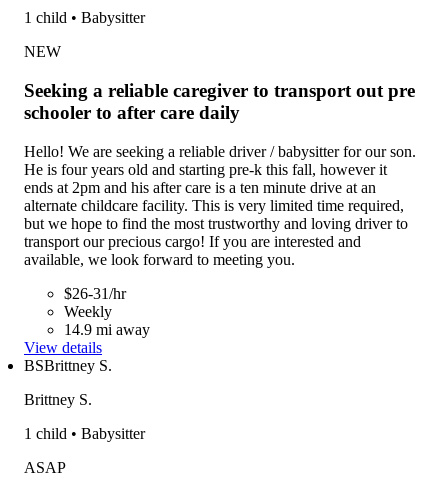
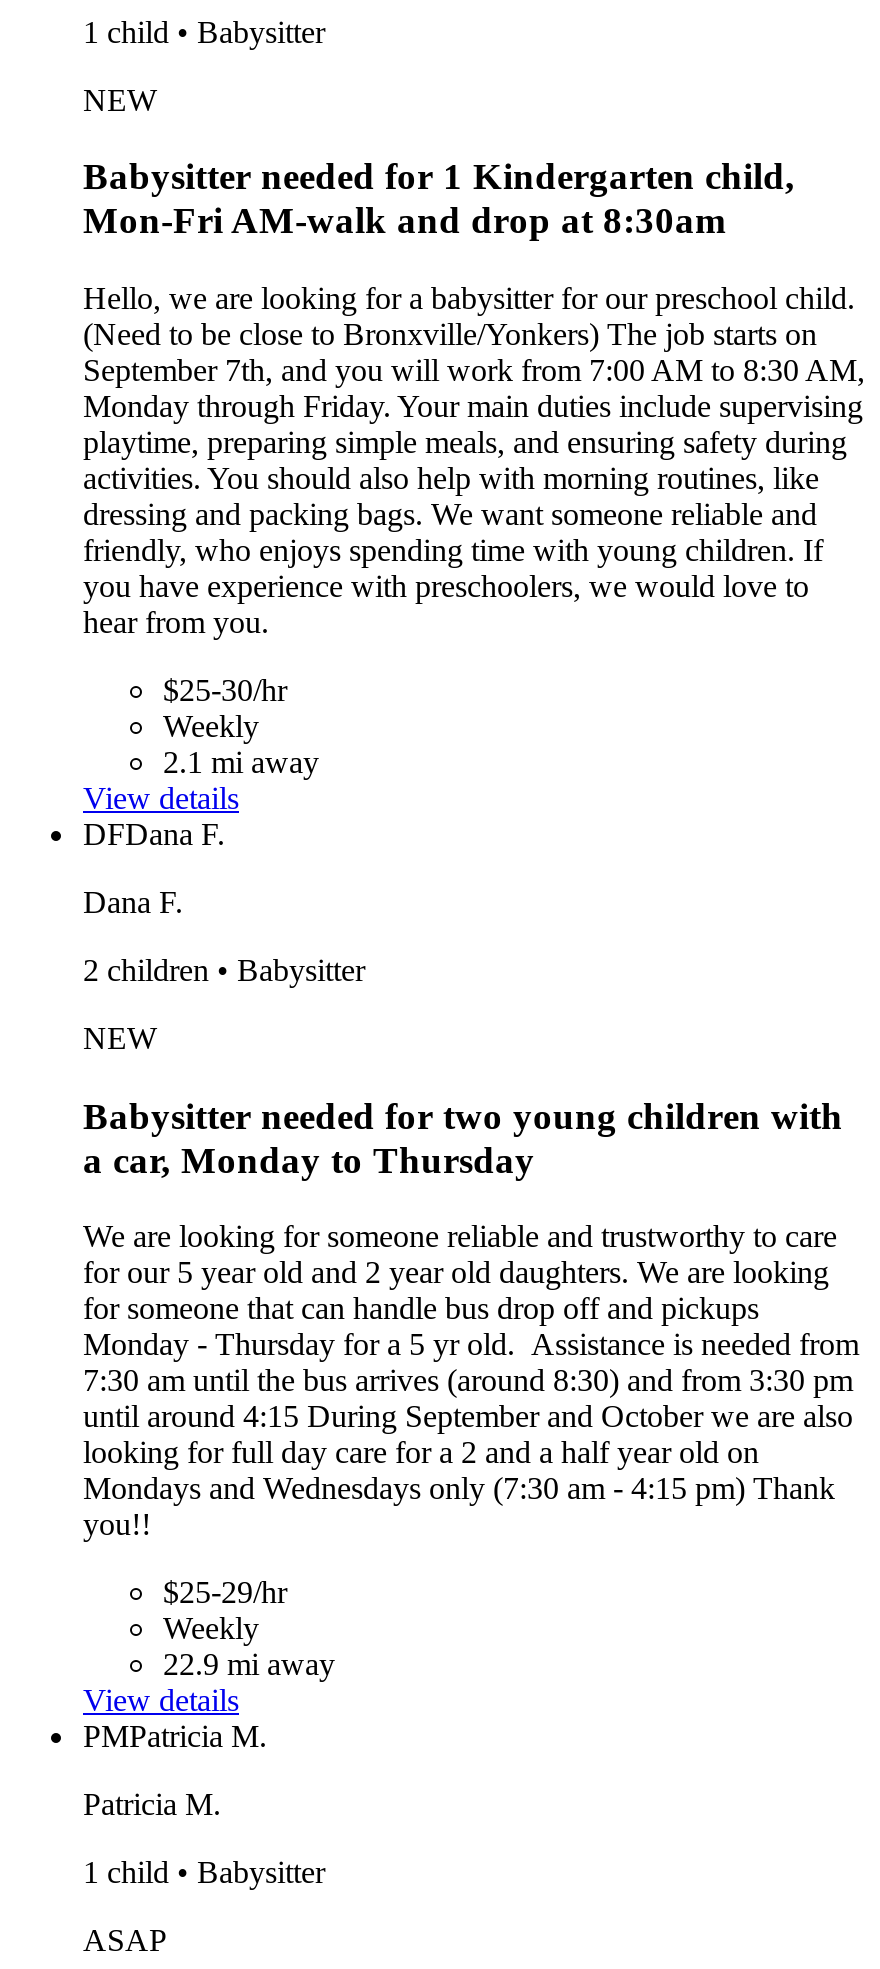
[24,80,415,123] Seeking a reliable caregiver to transport out pre | schooler to after care daily -> [83,156,795,242] Babysitter needed for 1 Kindergarten child, | Mon-Fri AM-walk and drop at 8:30am
[24,142,416,267] Hello! We are seeking a reliable driver / babysitter for our son. | He is four years old and starting pre-k this fall, however it | ends at 2pm and his after care is a ten minute drive at an | alternate childcare facility. This is very limited time required, | but we hope to find the most trustworthy and loving driver to | transport our precious cargo! If you are interested and | available, we look forward to meeting you. -> [83,281,865,639] Hello, we are looking for a babysitter for our preschool child. | (Need to be close to Bronxville/Yonkers) The job starts on | September 7th, and you will work from 7:00 AM to 8:30 AM, | Monday through Friday. Your main duties include supervising | playtime, preparing simple meals, and ensuring safety during | activities. You should also help with morning routines, like | dressing and packing bags. We want someone reliable and | friendly, who enjoys spending time with young children. If | you have experience with preschoolers, we would love to | hear from you.
[64,284,126,301] $26-31/hr -> [163,673,287,707] $25-30/hr
[64,320,150,337] 14.9 mi away -> [163,745,319,779] 2.1 mi away
[24,356,112,407] BSBrittney S. | Brittney S. -> [83,817,859,1822] DFDana F. | Dana F. | 2 children • Babysitter | NEW | Babysitter needed for two young children with | a car, Monday to Thursday | We are looking for someone reliable and trustworthy to care | for our 5 year old and 2 year old daughters. We are looking | for someone that can handle bus drop off and pickups | Monday - Thursday for a 5 yr old. Assistance is needed from | 7:30 am until the bus arrives (around 8:30) and from 3:30 pm | until around 4:15 During September and October we are also | looking for full day care for a 2 and a half year old on | Mondays and Wednesdays only (7:30 am - 4:15 pm) Thank | you!! | $25-29/hr | Weekly | 22.9 mi away | View details | PMPatricia M. | Patricia M.

